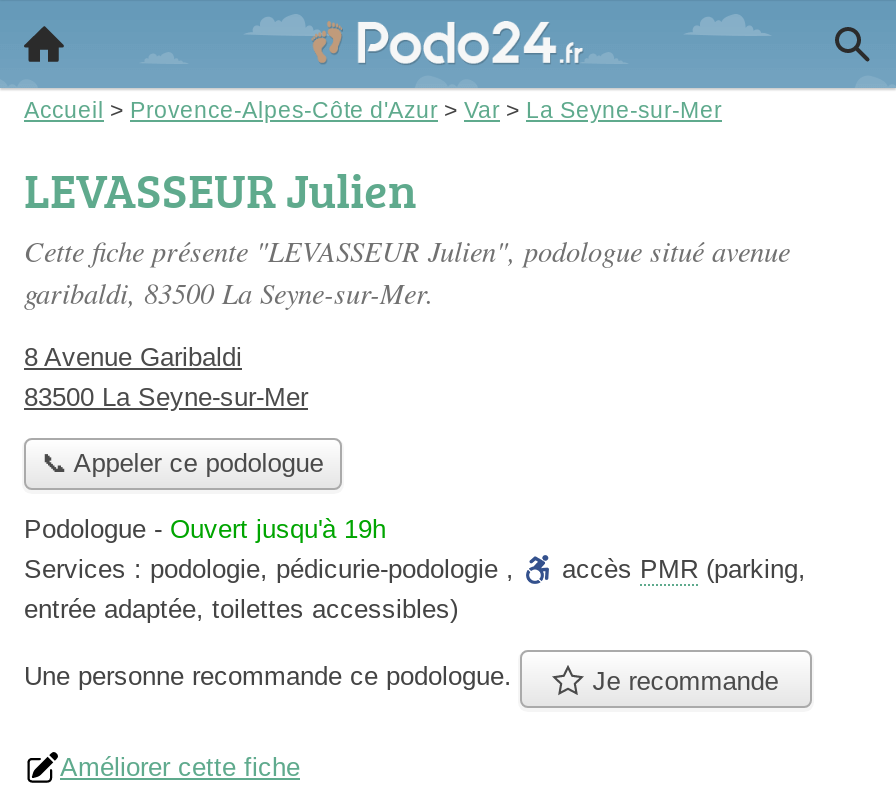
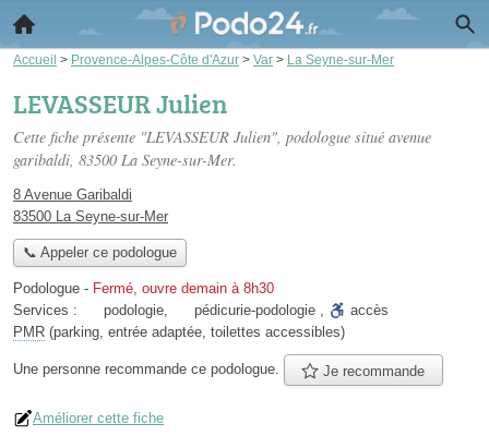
[24,515,806,625] Podologue - Ouvert jusqu'à 19h | Services : podologie, pédicurie-podologie , | accès PMR (parking, | entrée adaptée, toilettes accessibles) -> [13,281,389,341] Podologue - Fermé, ouvre demain à 8h30 | Services : | podologie, | pédicurie-podologie , | accès | PMR (parking, entrée adaptée, toilettes accessibles)

